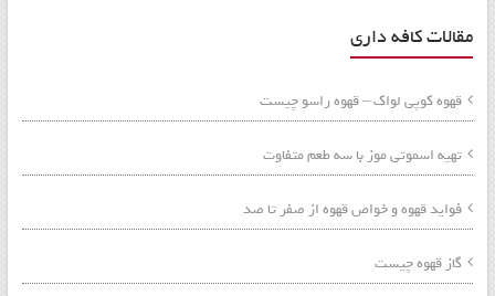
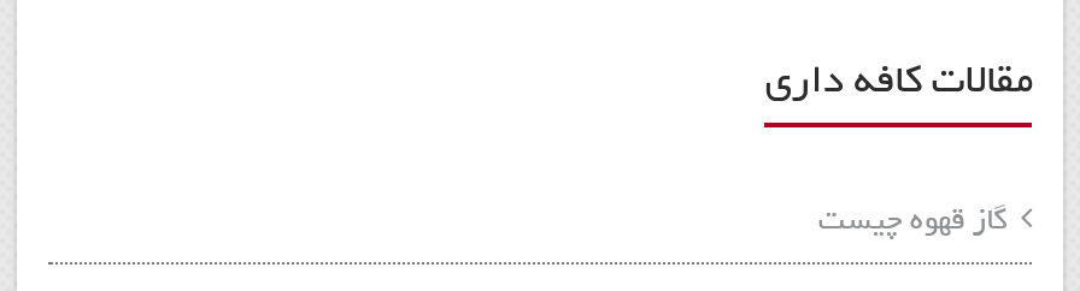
[243,89,462,221] قهوه کوپی لواک – قهوه راسو چیست | تهیه اسموتی موز با سه طعم متفاوت | فواید قهوه و خواص قهوه از صفر تا صد -> none

